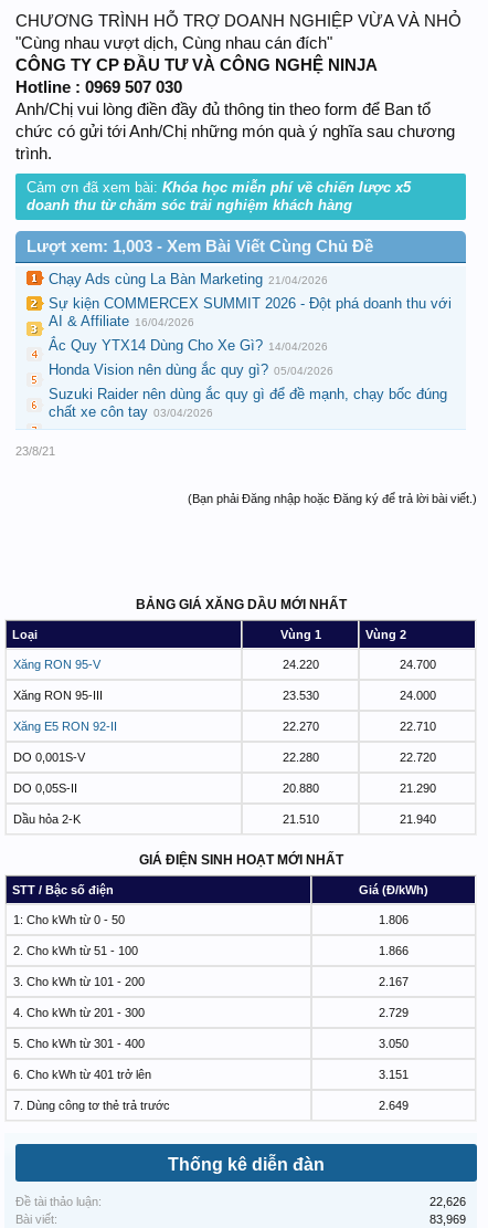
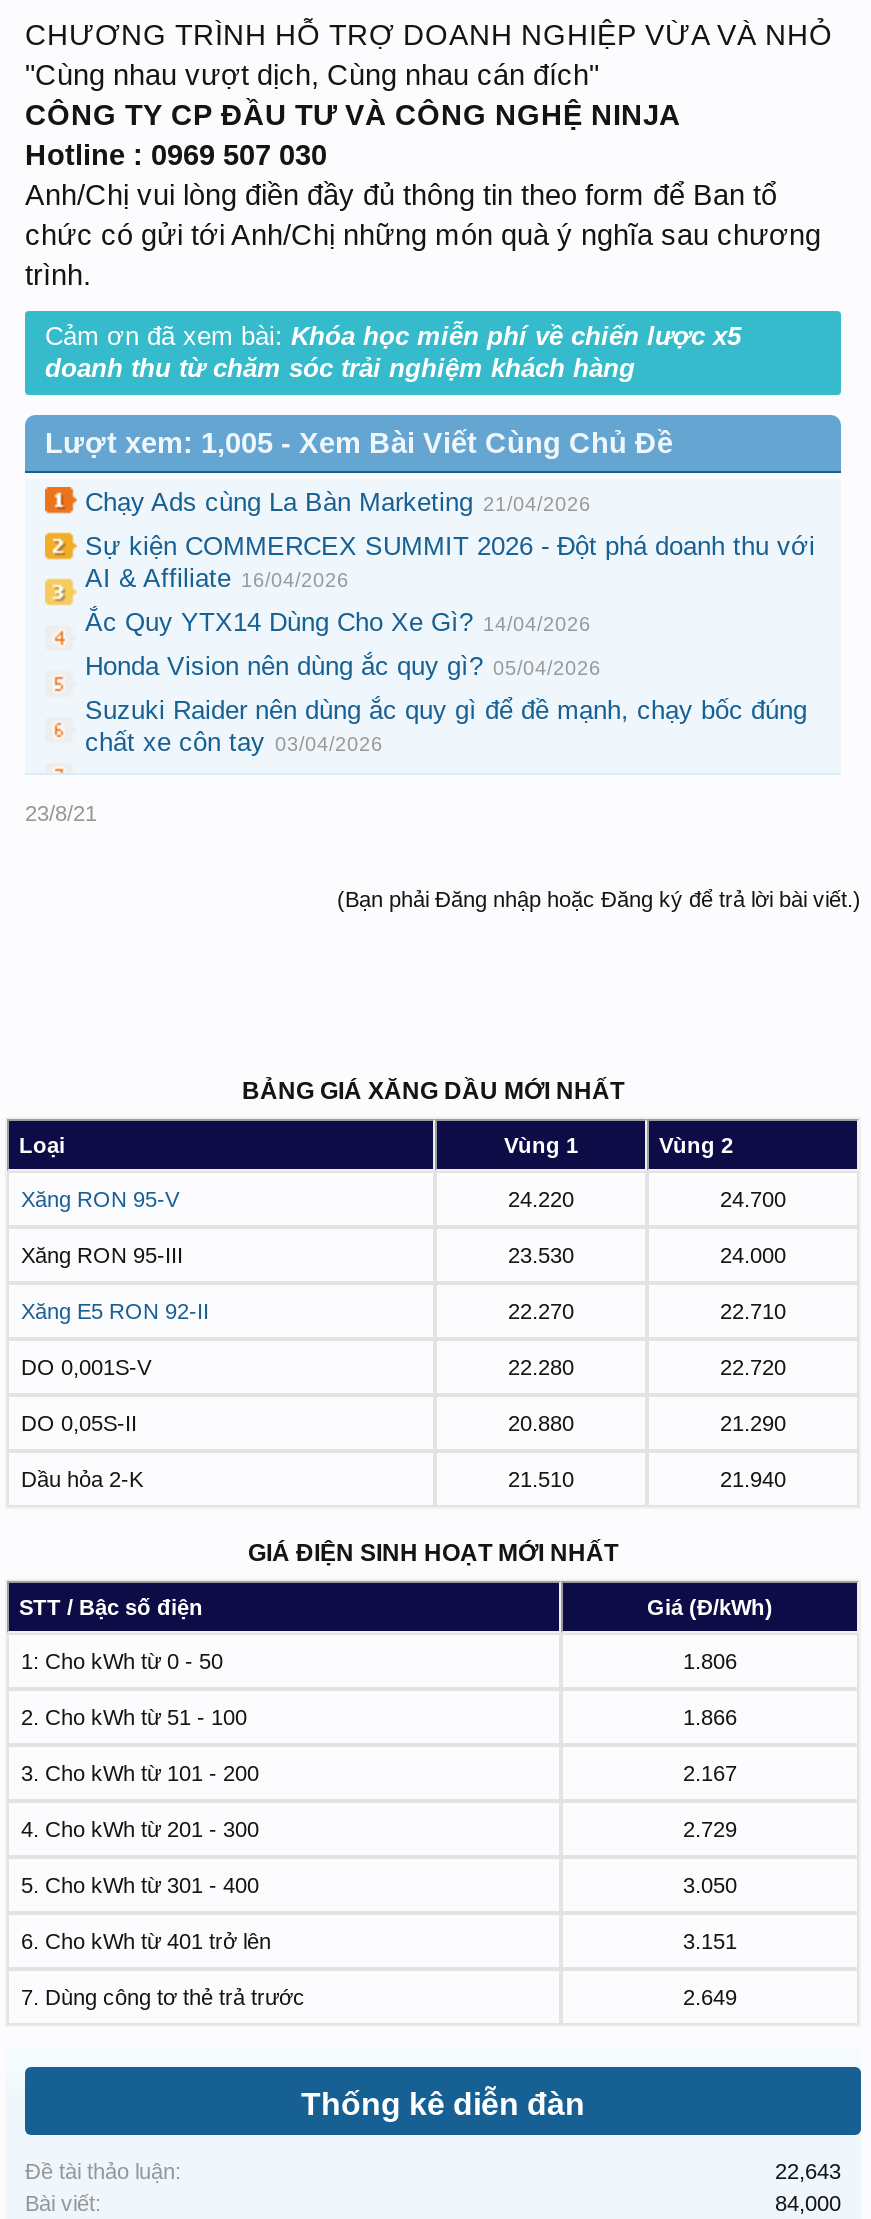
[26,238,373,256] Lượt xem: 1,003 - Xem Bài Viết Cùng Chủ Đề -> [45,427,673,459] Lượt xem: 1,005 - Xem Bài Viết Cùng Chủ Đề
[429,1195,466,1208] 22,626 -> [775,2159,841,2183] 22,643
[429,1213,466,1226] 83,969 -> [775,2191,841,2215] 84,000

